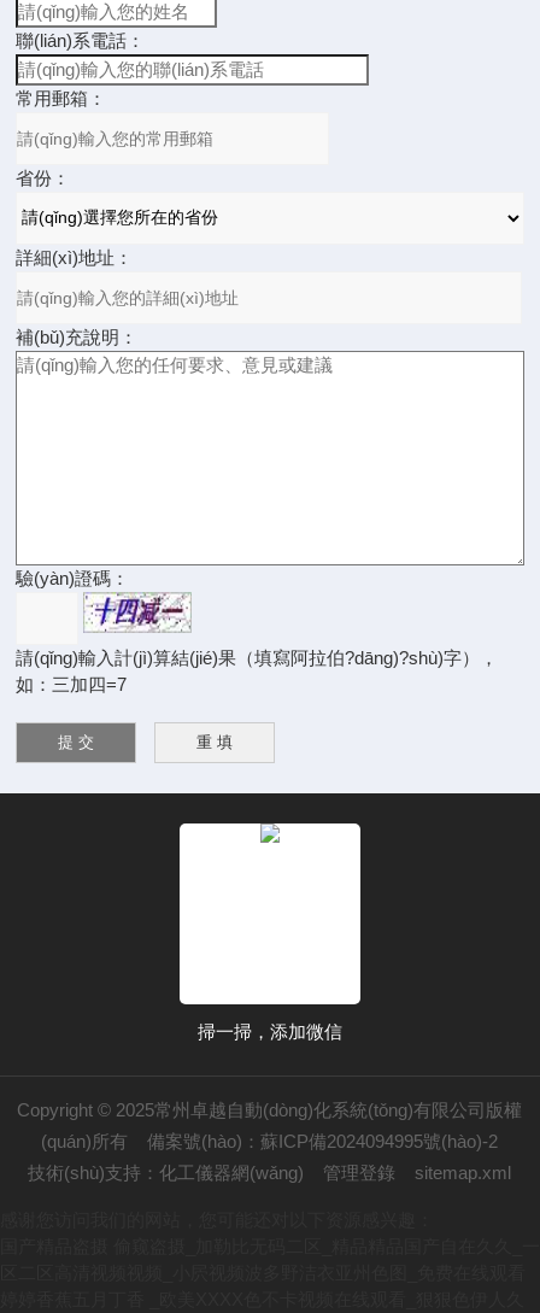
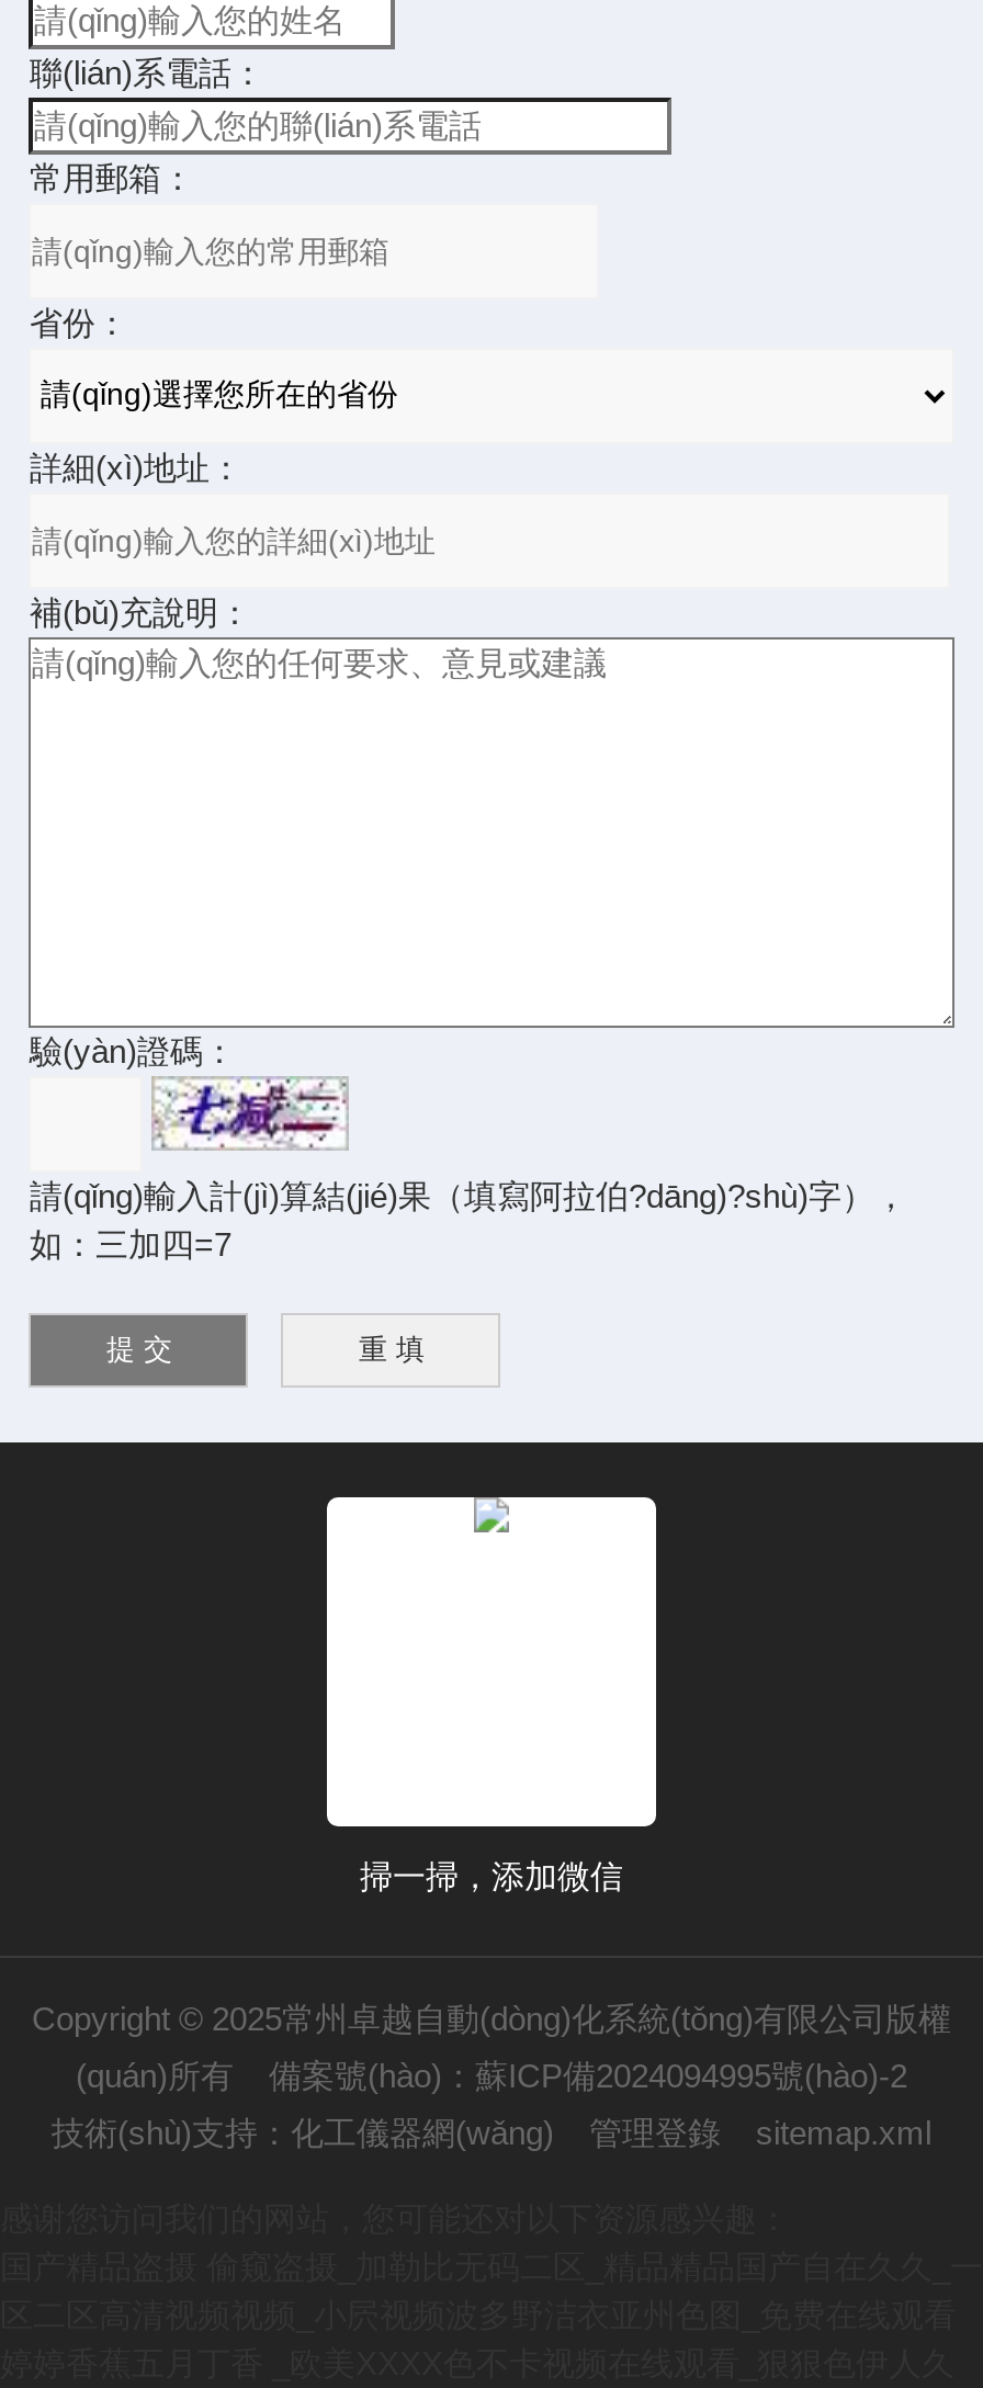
[84,592,190,631] [image] -> [151,1078,347,1148] [image]

